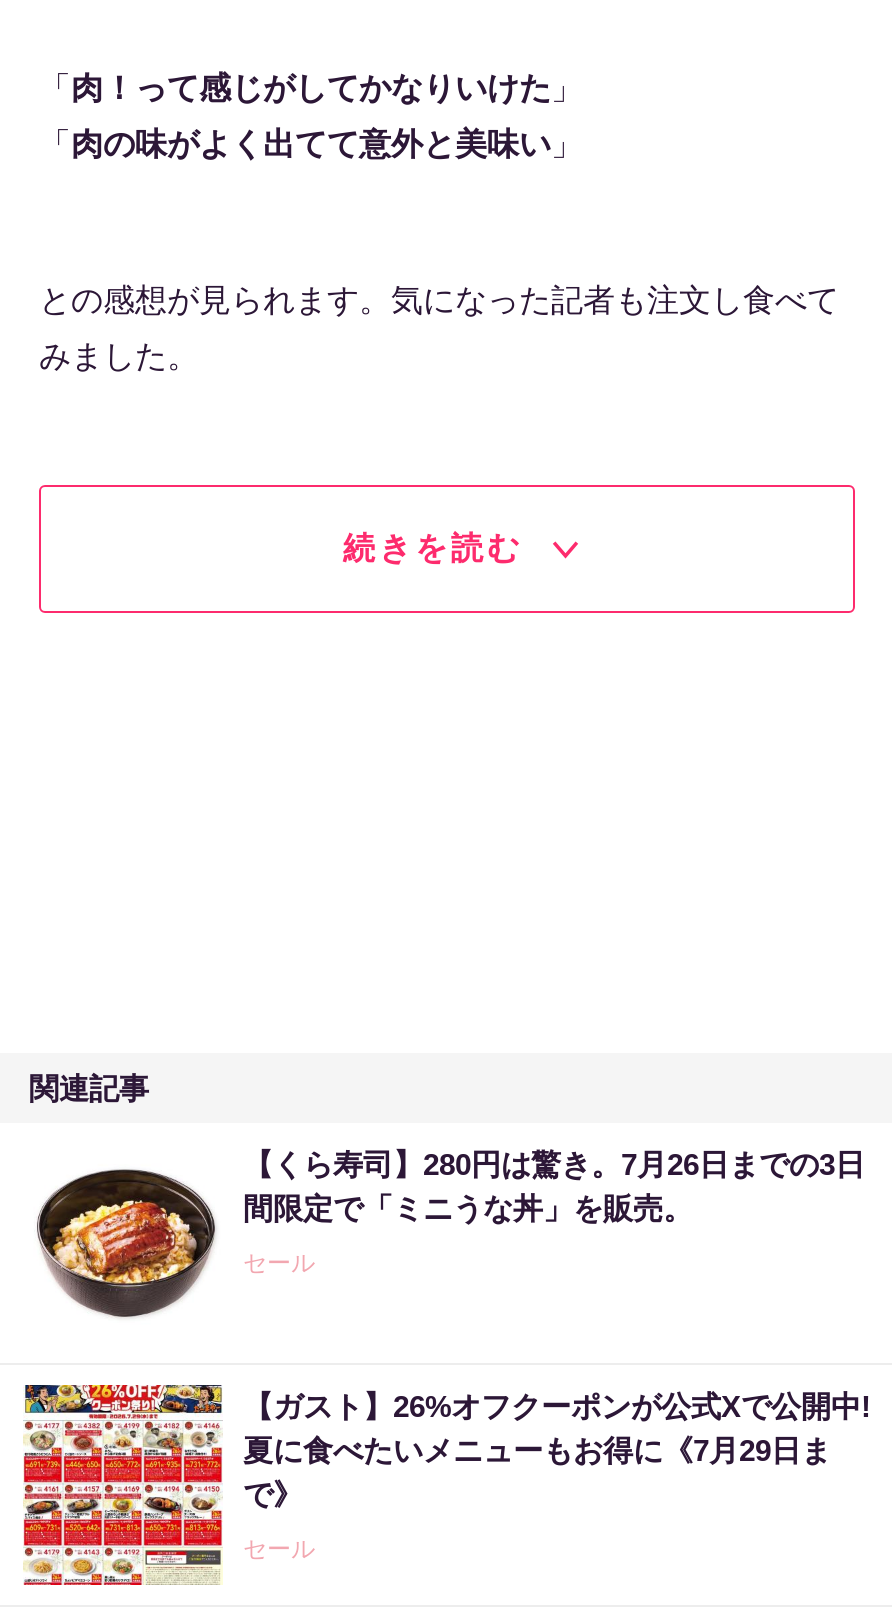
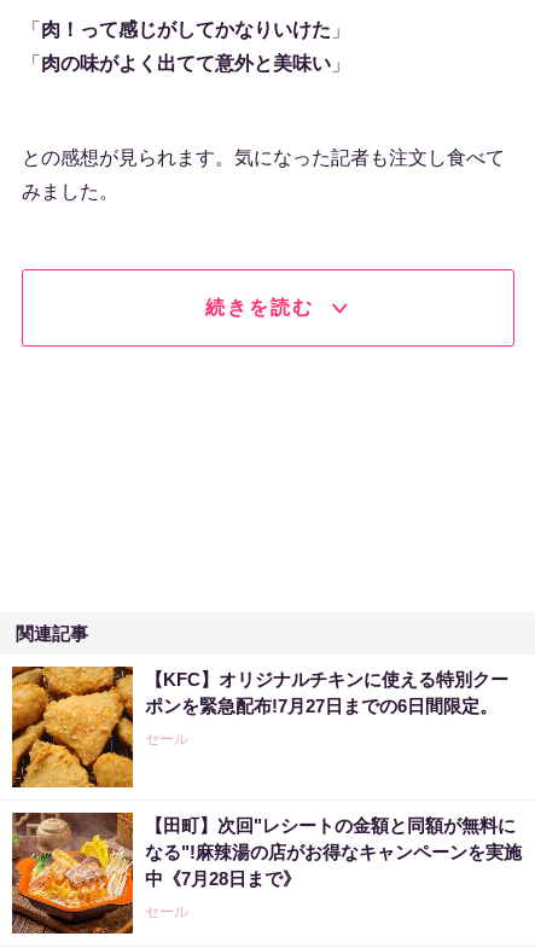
[23,1143,865,1343] [image] | 【くら寿司】280円は驚き。7月26日までの3日 | 間限定で「ミニうな丼」を販売。 -> [11,665,508,789] [image] | 【KFC】オリジナルチキンに使える特別クー | ポンを緊急配布!7月27日までの6日間限定。
[21,1383,871,1587] [image] | 【ガスト】26%オフクーポンが公式Xで公開中! | 夏に食べたいメニューもお得に《7月29日ま | で》 -> [11,812,522,935] [image] | 【田町】次回"レシートの金額と同額が無料に | なる"!麻辣湯の店がお得なキャンペーンを実施 | 中《7月28日まで》

